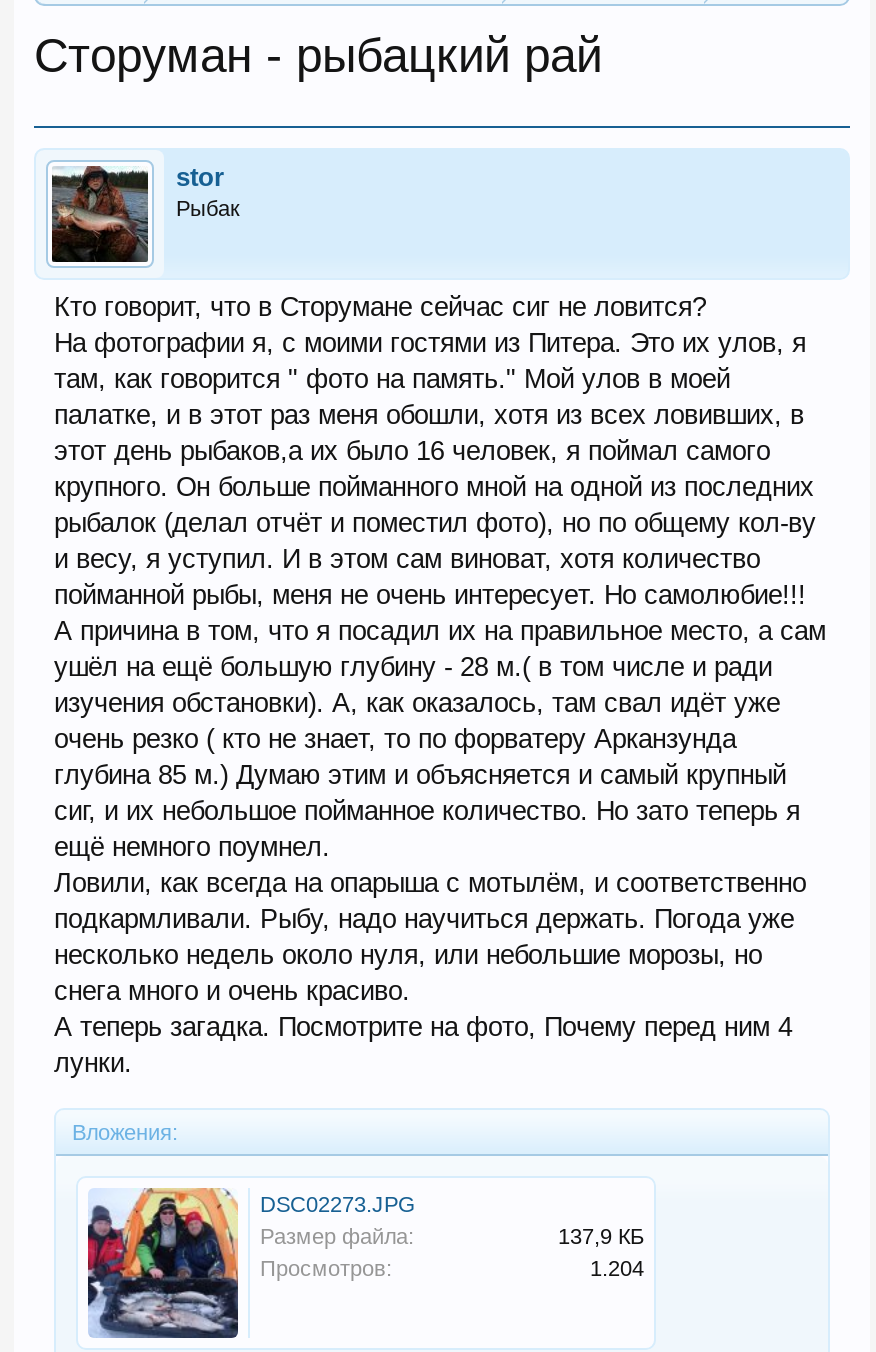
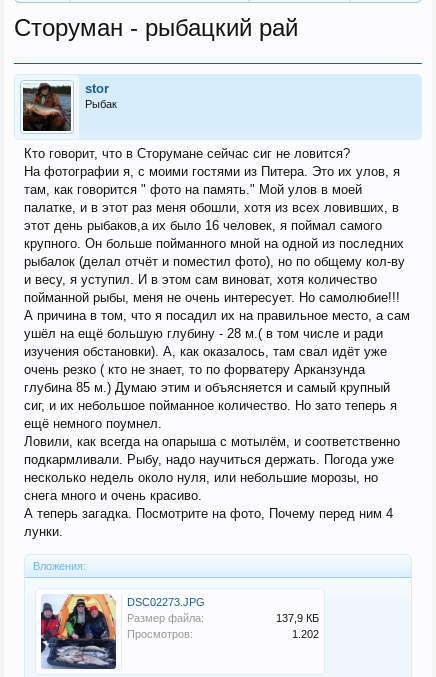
[590,1256,644,1280] 1.204 -> [292,628,319,640] 1.202

